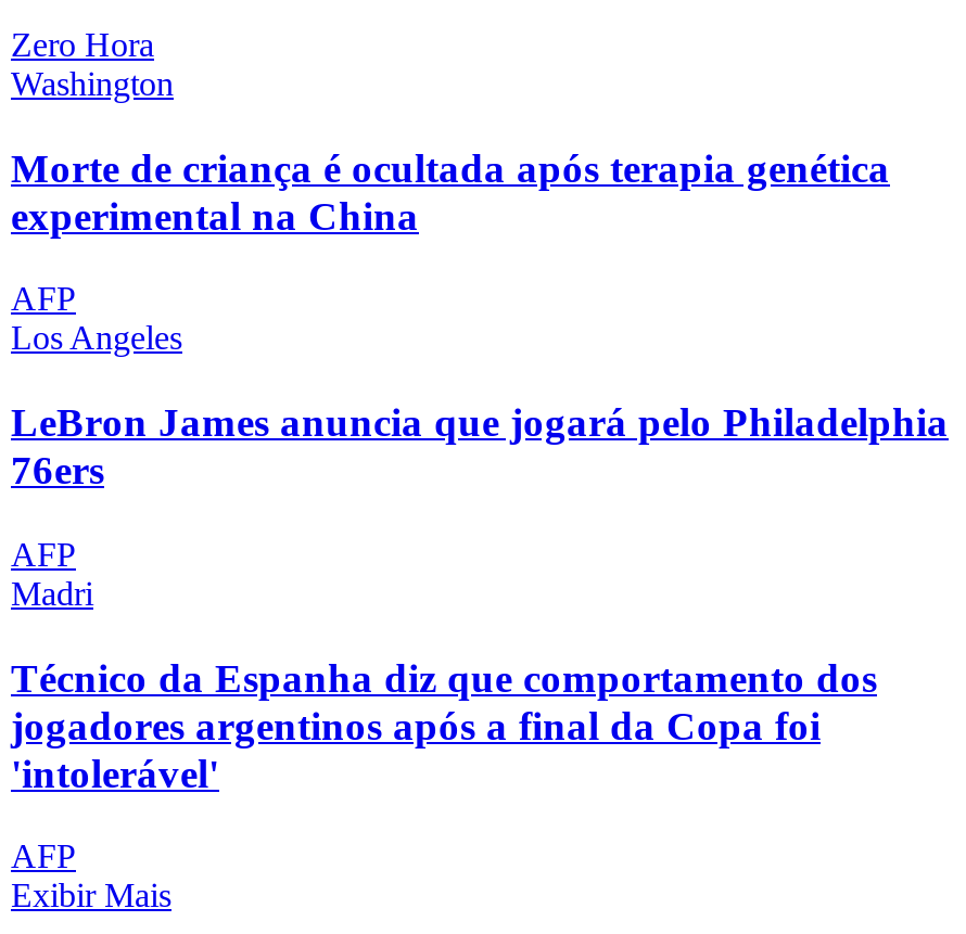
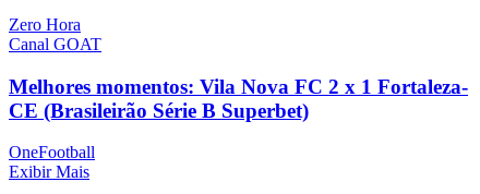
[11,65,949,875] Washington | Morte de criança é ocultada após terapia genética | experimental na China | AFP | Los Angeles | LeBron James anuncia que jogará pelo Philadelphia | 76ers | AFP | Madri | Técnico da Espanha diz que comportamento dos | jogadores argentinos após a final da Copa foi | 'intolerável' | AFP -> [9,35,468,162] Canal GOAT | Melhores momentos: Vila Nova FC 2 x 1 Fortaleza- | CE (Brasileirão Série B Superbet) | OneFootball

